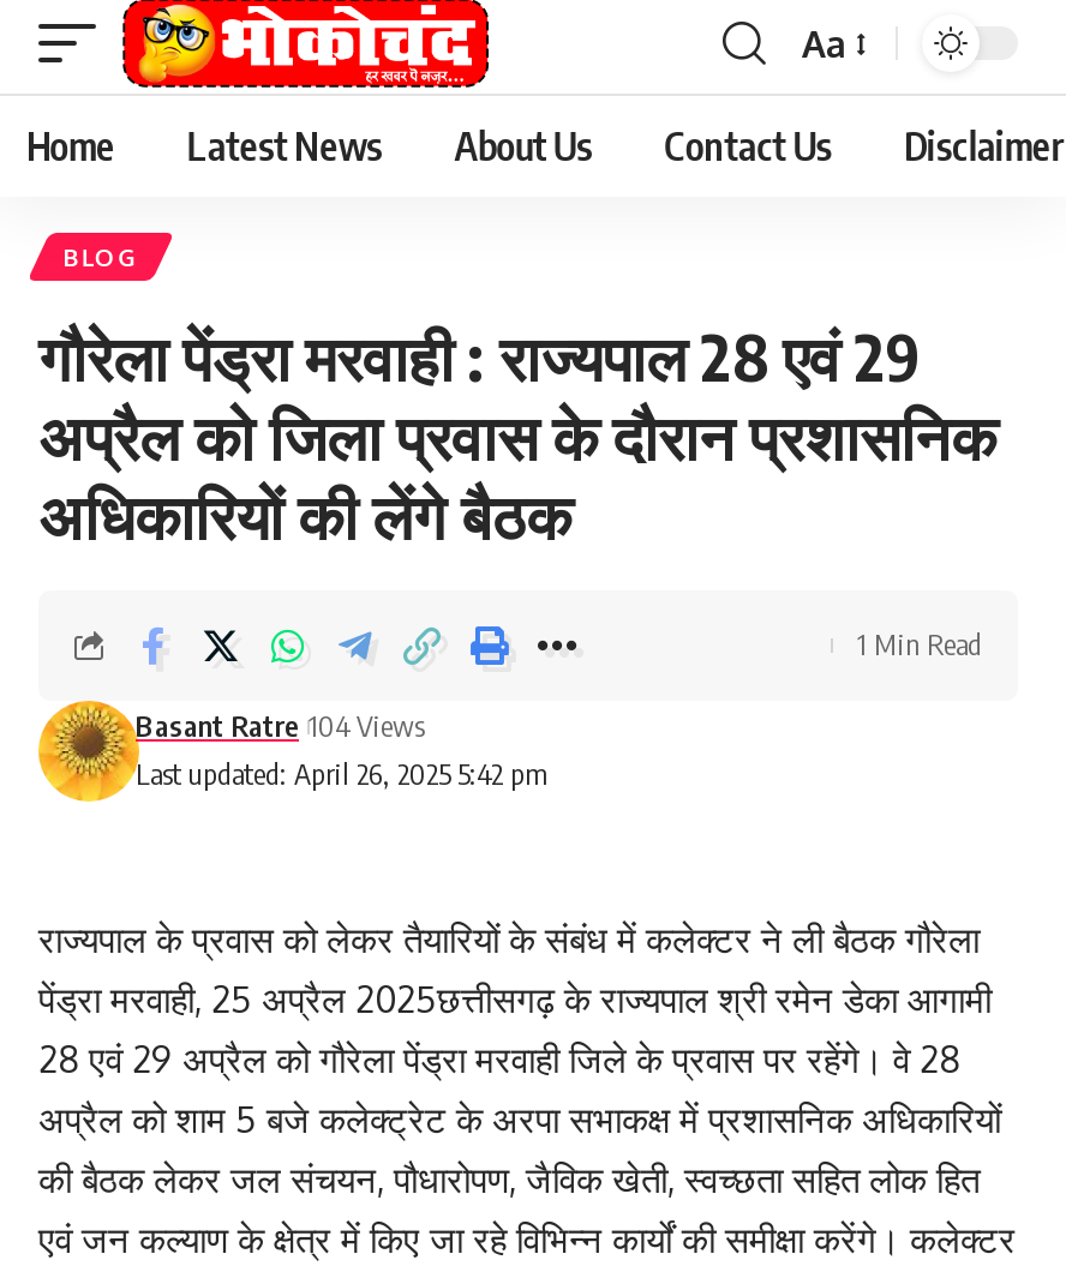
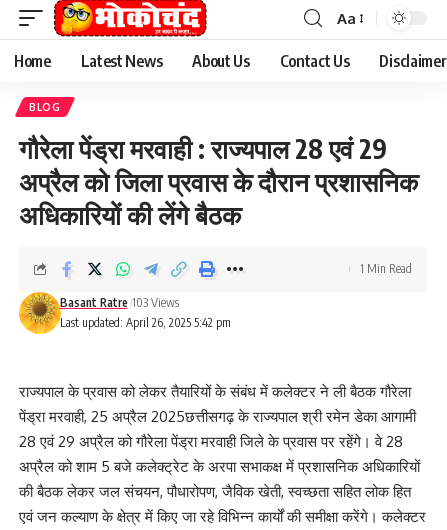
[136,708,424,744] Basant Ratre 104 Views -> [59,295,178,310] Basant Ratre 103 Views

